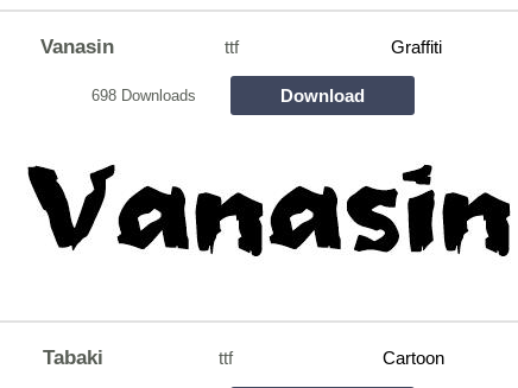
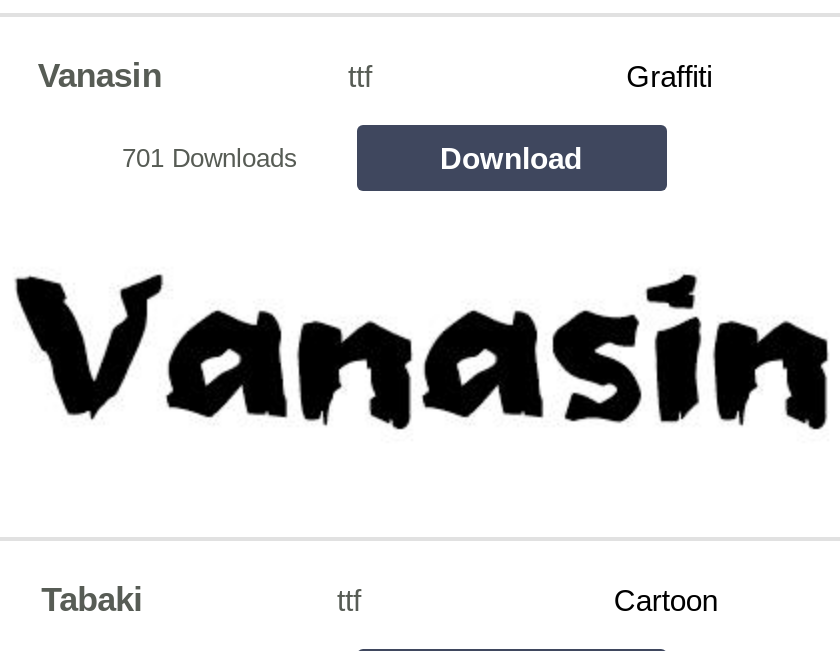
[91,86,195,104] 698 Downloads -> [122,143,298,173] 701 Downloads

